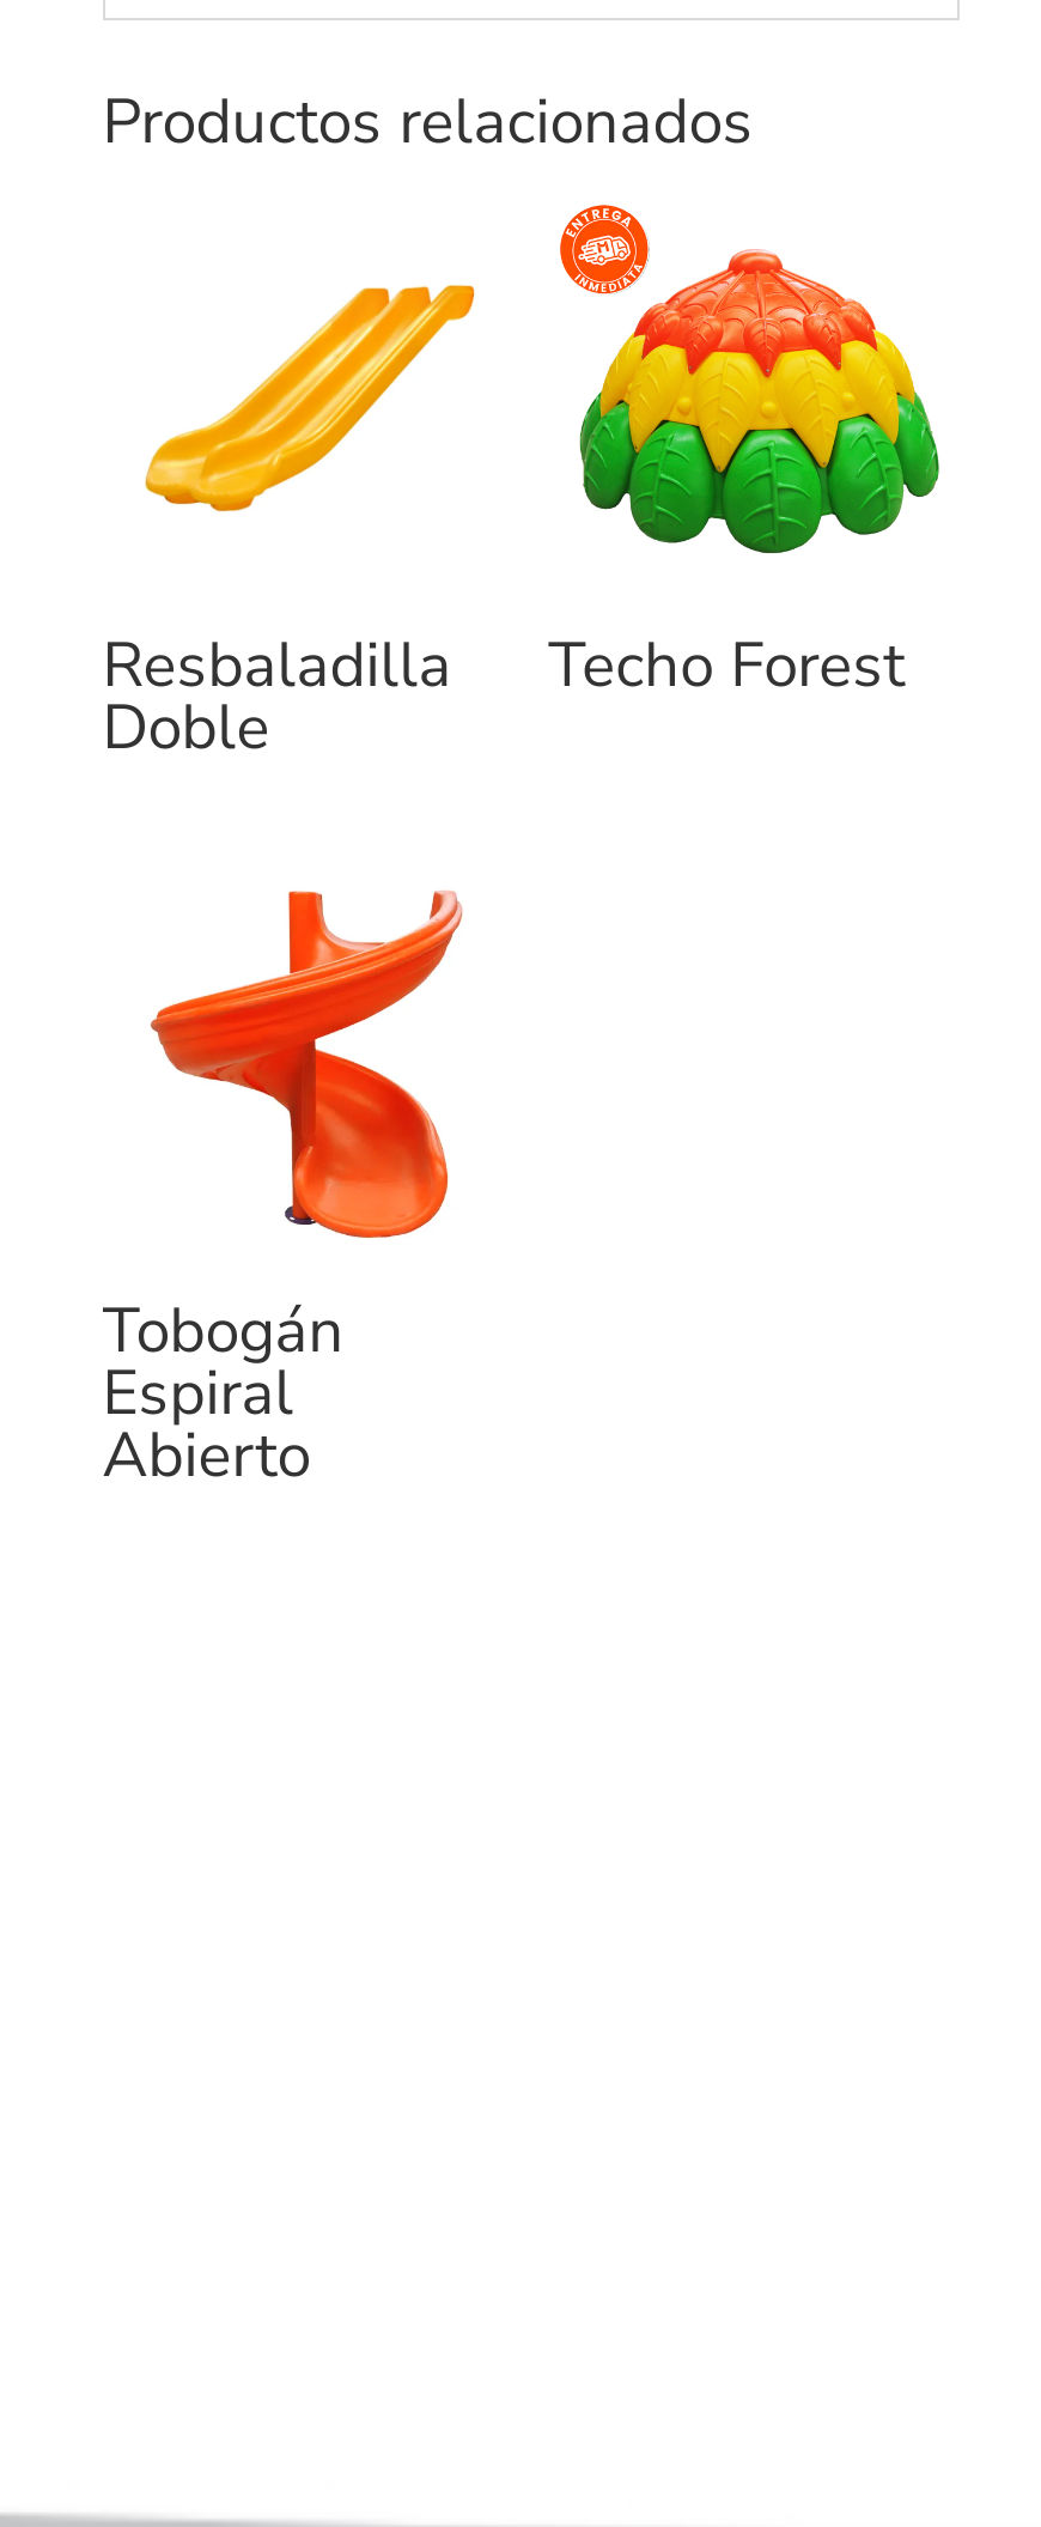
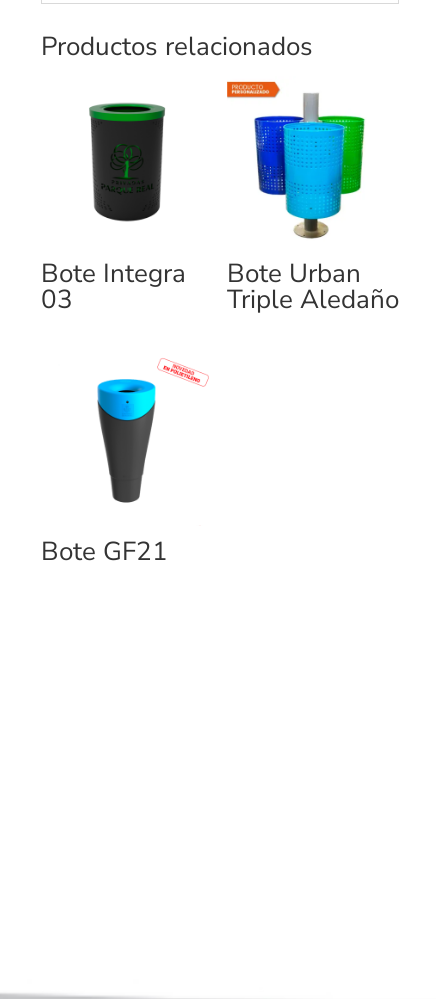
[558,202,940,581] [image] -> [226,81,377,197] [image]
[144,284,476,540] [image] -> [88,102,166,197] [image]
[102,624,452,770] Resbaladilla | Doble -> [41,256,186,317] Bote Integra | 03
[548,624,905,707] Techo Forest -> [227,256,399,317] Bote Urban | Triple Aledaño
[148,889,464,1241] [image] -> [97,362,209,475] [image]
[102,1290,344,1498] Tobogán | Espiral | Abierto -> [41,534,168,569] Bote GF21

